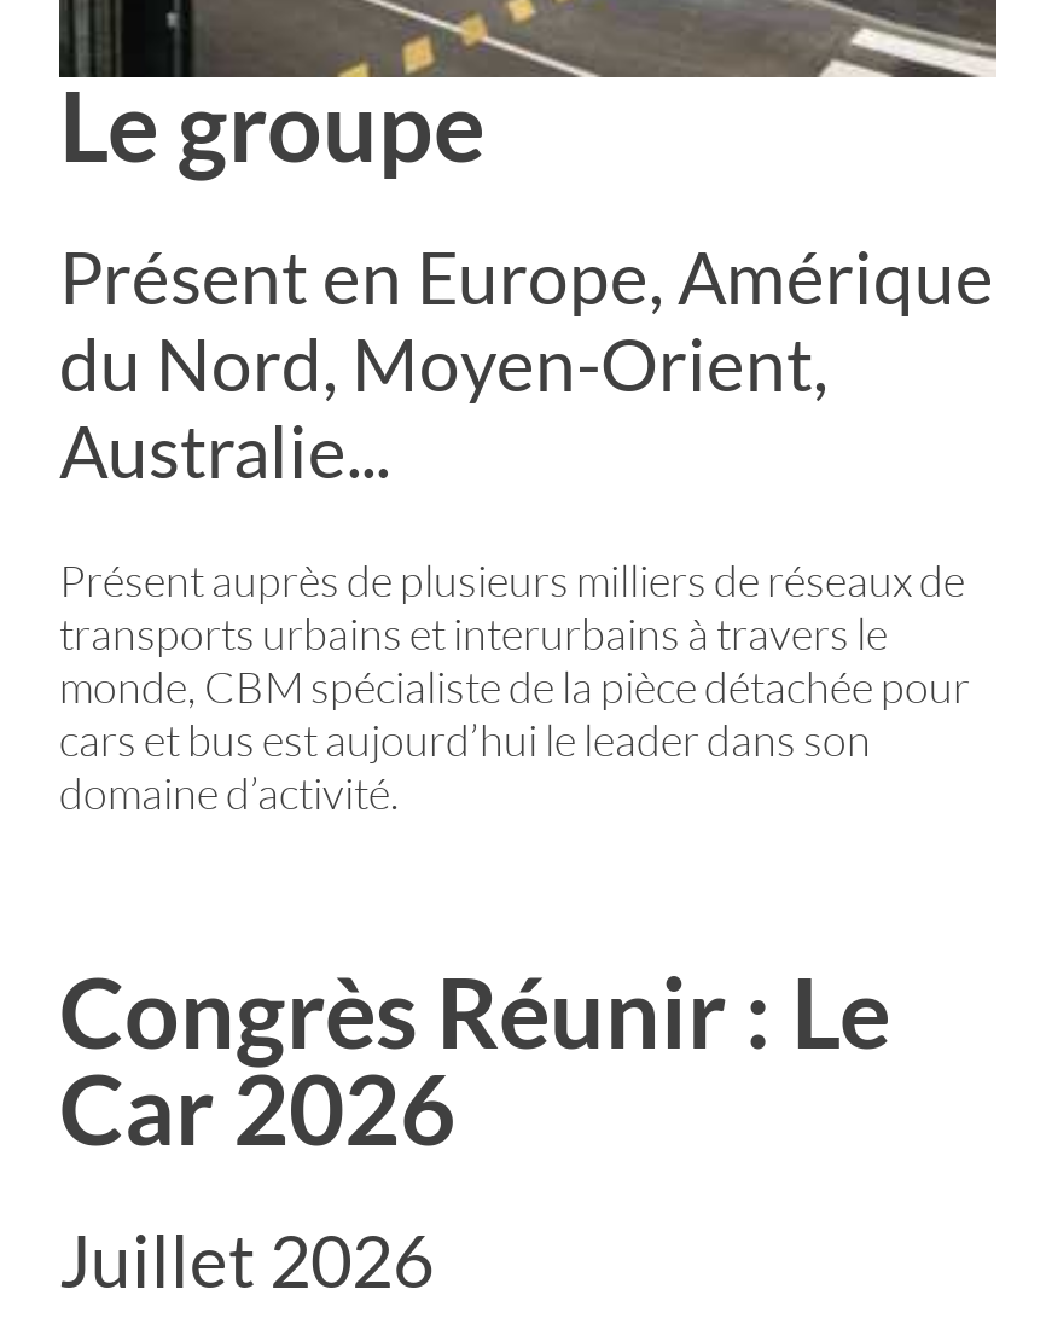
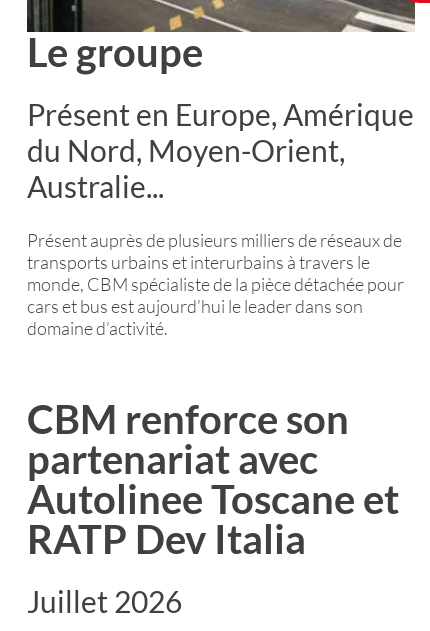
[59,953,890,1166] Congrès Réunir : Le | Car 2026 -> [27,395,399,563] CBM renforce son | partenariat avec | Autolinee Toscane et | RATP Dev Italia

